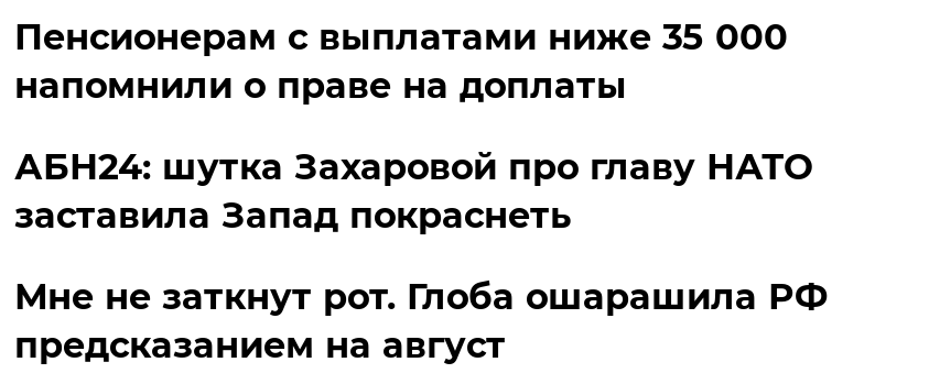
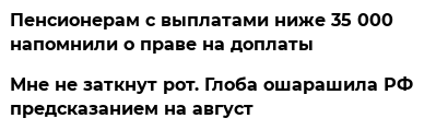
[14,146,812,236] АБН24: шутка Захаровой про главу НАТО | заставила Запад покраснеть -> none

